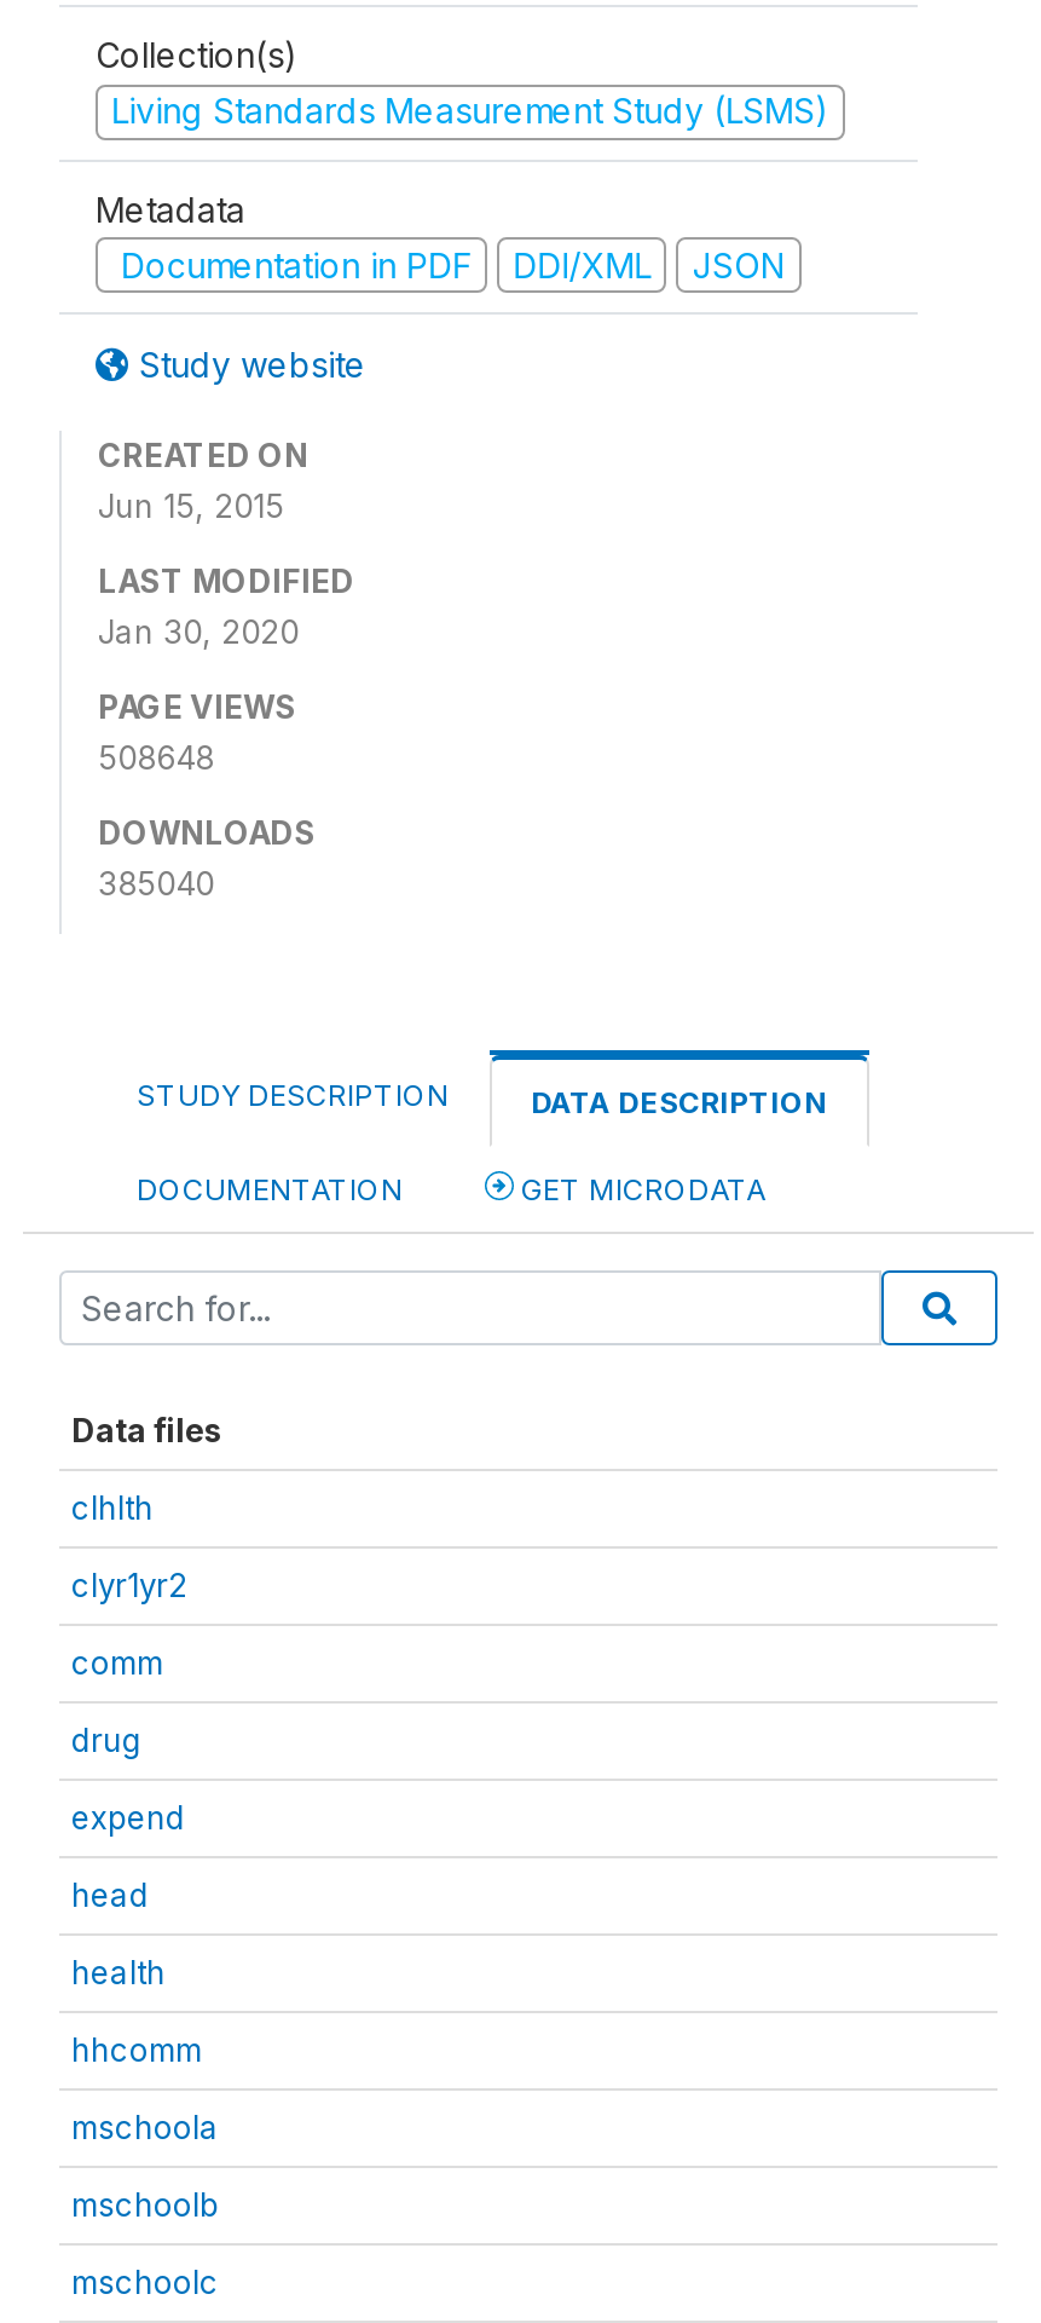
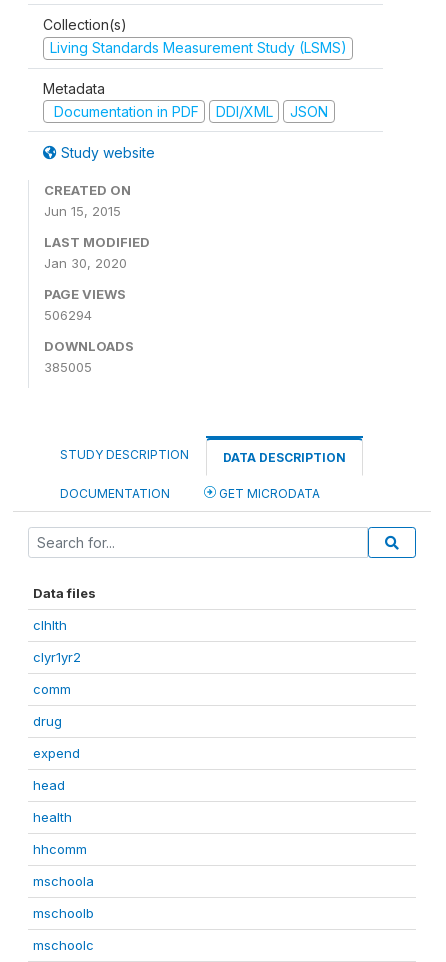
[98,738,214,777] 508648 -> [44,307,92,323] 506294
[98,864,214,903] 385040 -> [44,359,92,375] 385005

